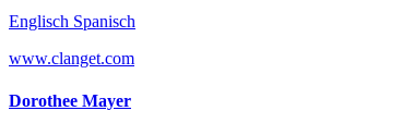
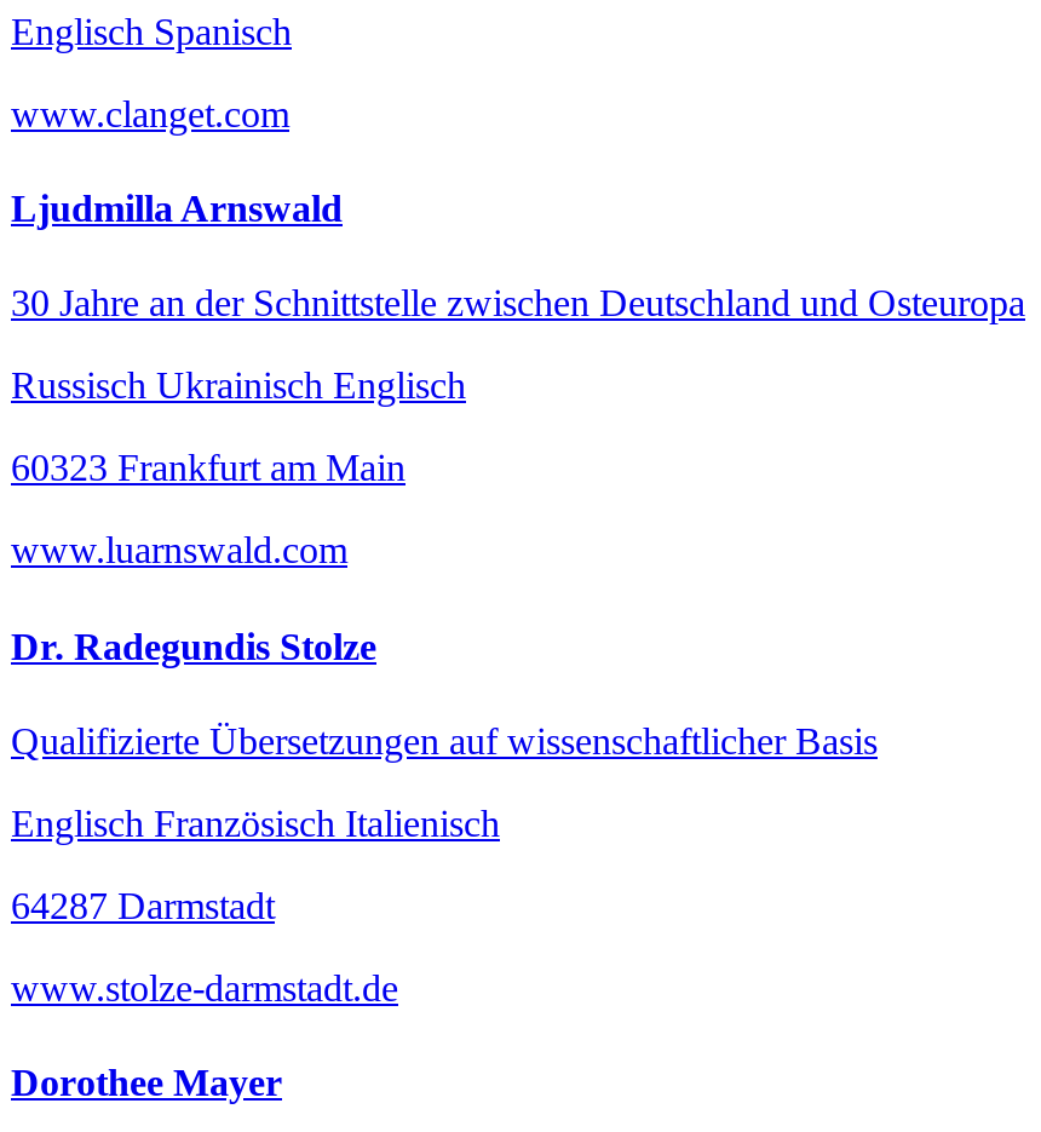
none -> [11,188,1025,1008] Ljudmilla Arnswald | 30 Jahre an der Schnittstelle zwischen Deutschland und Osteuropa | Russisch Ukrainisch Englisch | 60323 Frankfurt am Main | www.luarnswald.com | Dr. Radegundis Stolze | Qualifizierte Übersetzungen auf wissenschaftlicher Basis | Englisch Französisch Italienisch | 64287 Darmstadt | www.stolze-darmstadt.de

